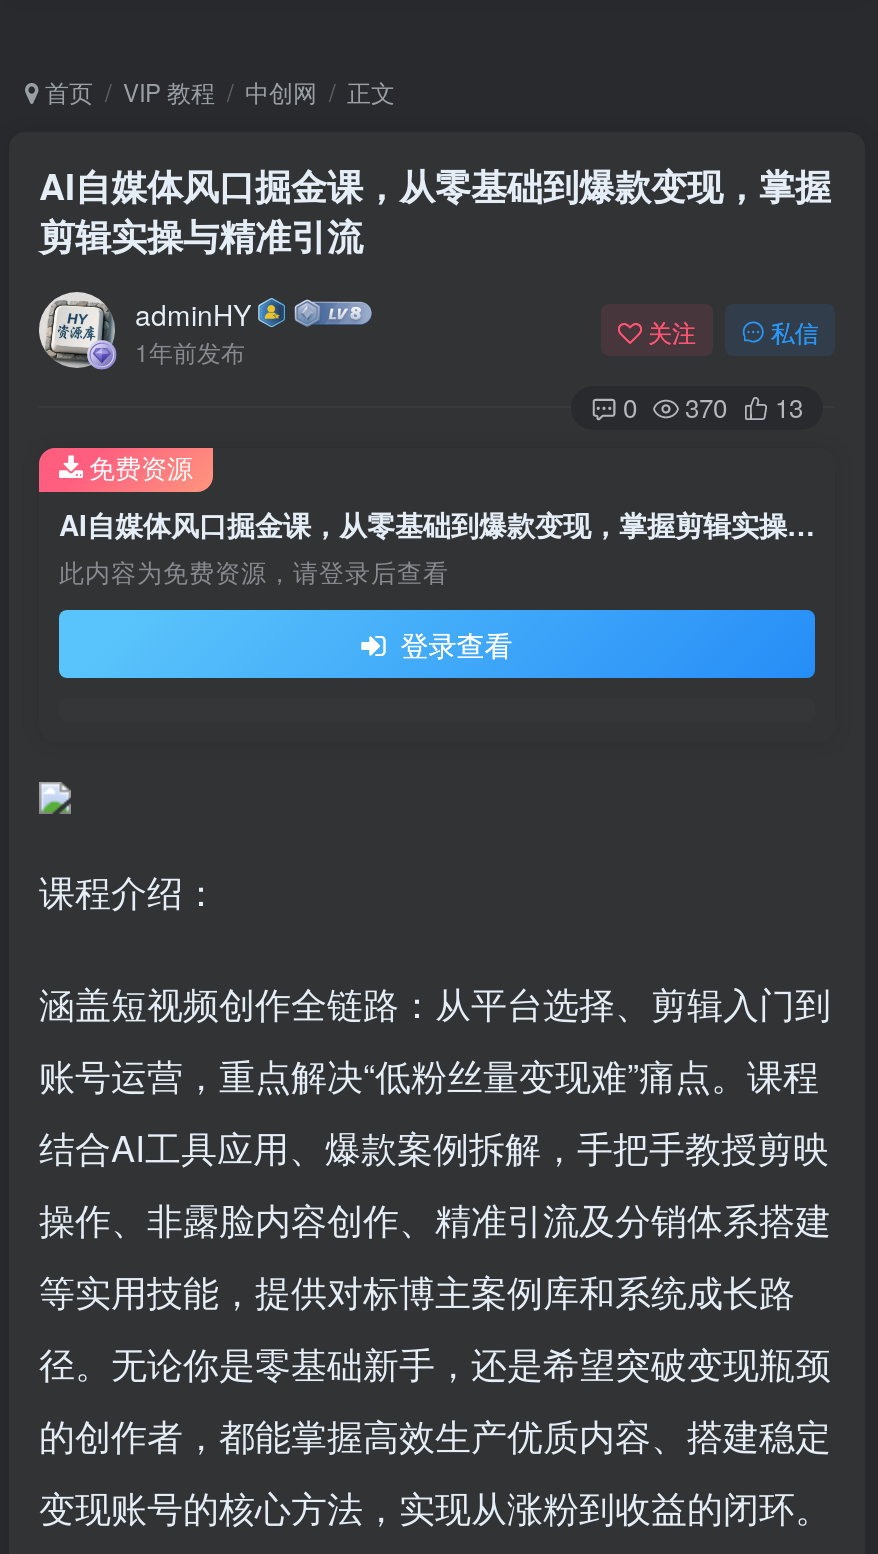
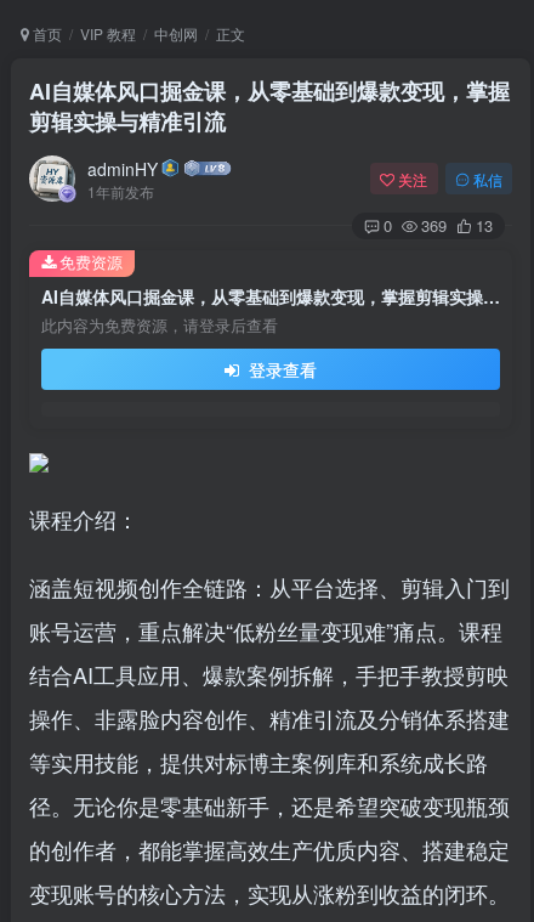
[623,388,803,426] 0 370 13 -> [384,214,493,237] 0 369 13

